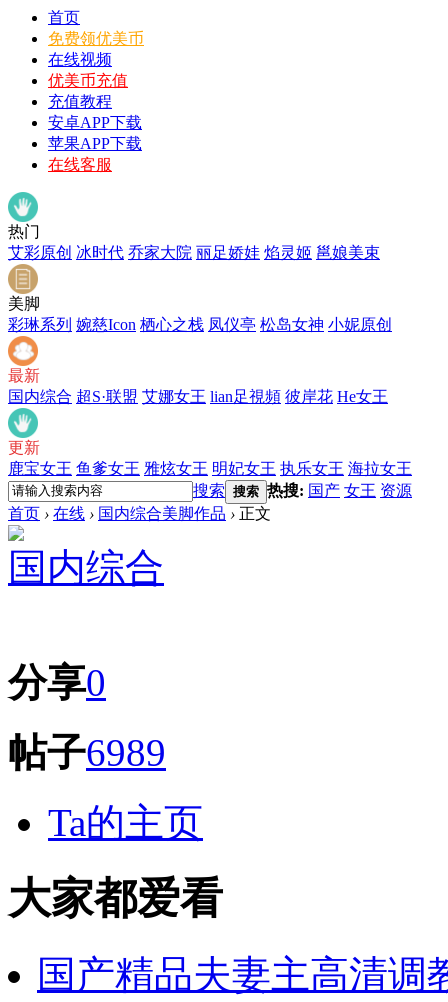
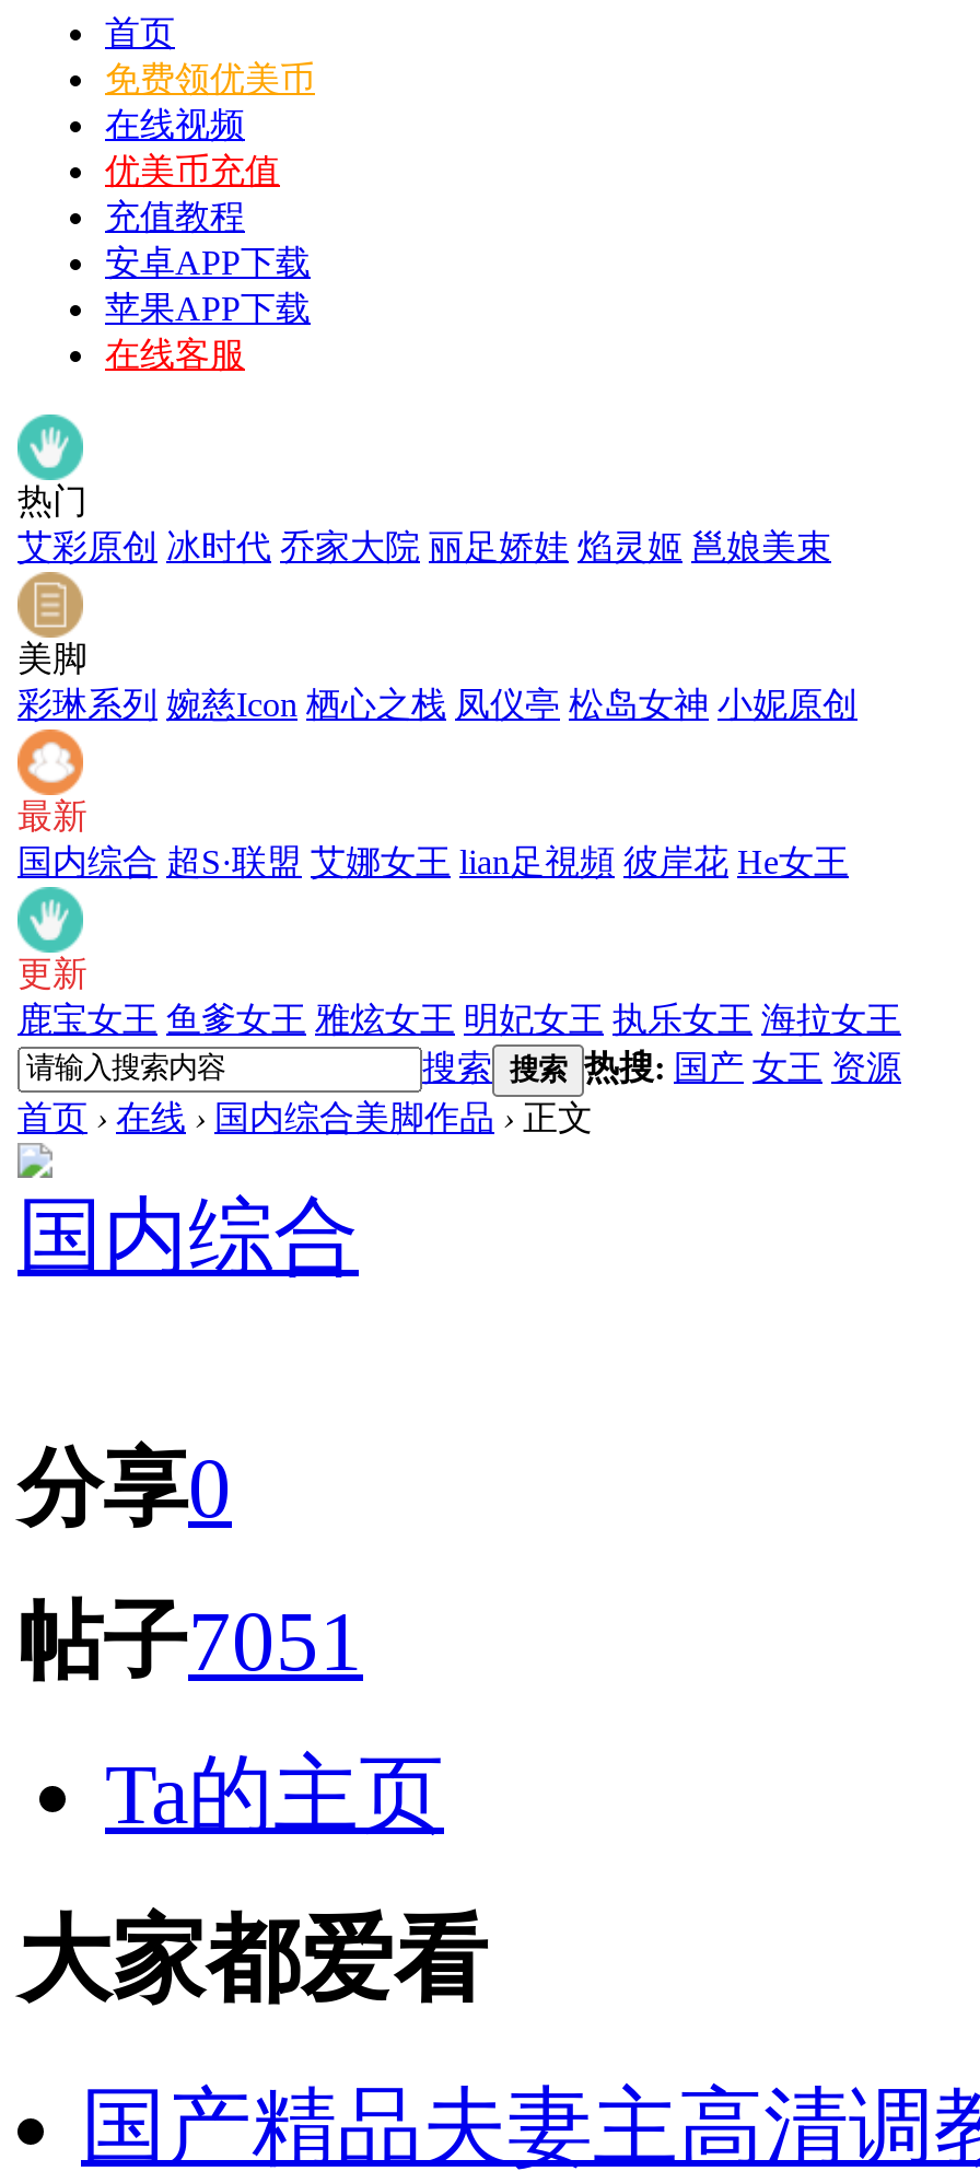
[8,731,166,774] 帖子6989 -> [17,1593,363,1687] 帖子7051

